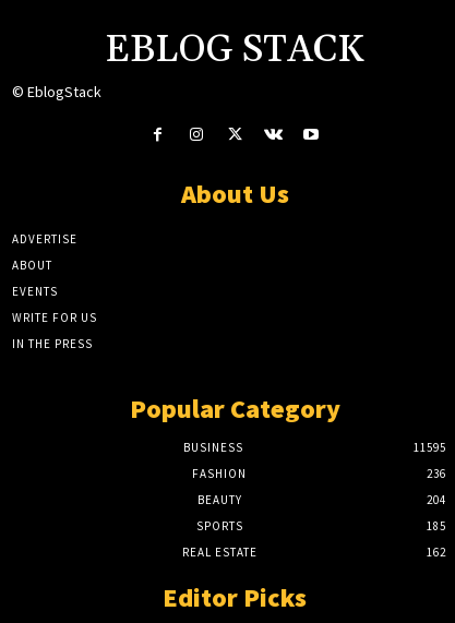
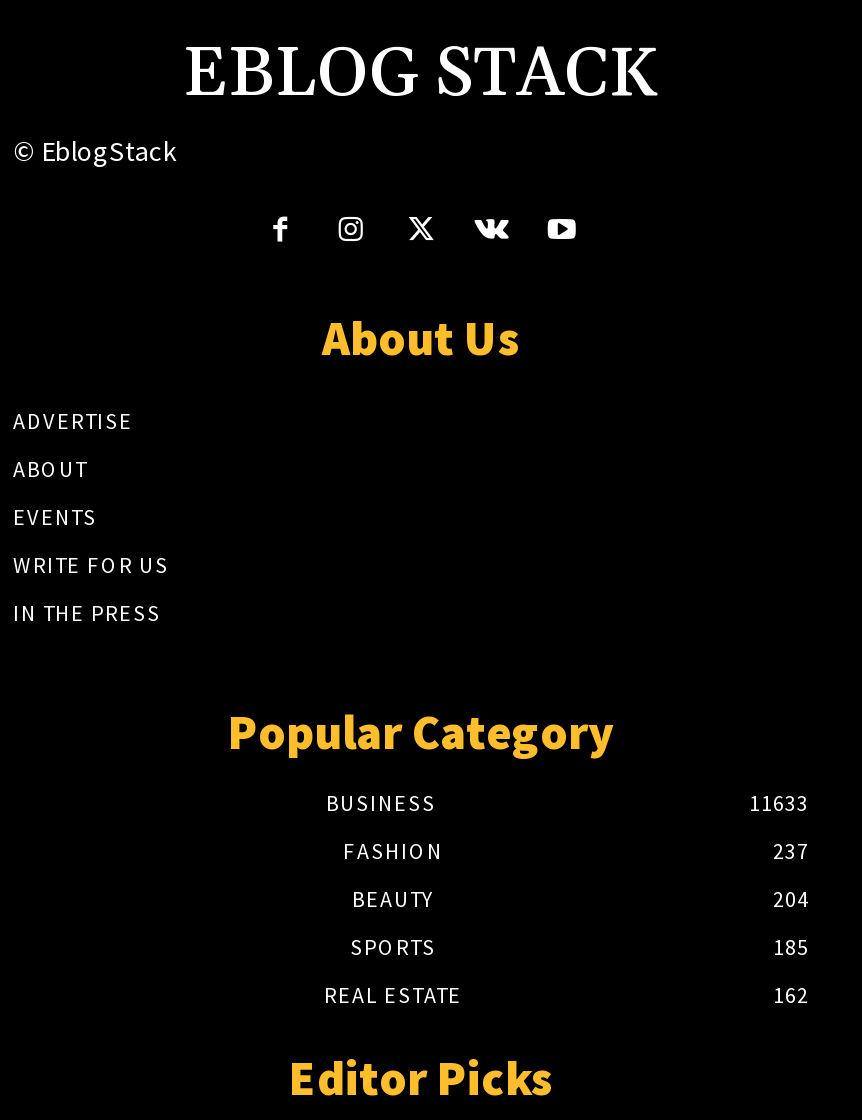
[414,439,446,455] 11595 -> [749,789,809,817] 11633
[427,466,446,481] 236 -> [773,837,809,865] 237

